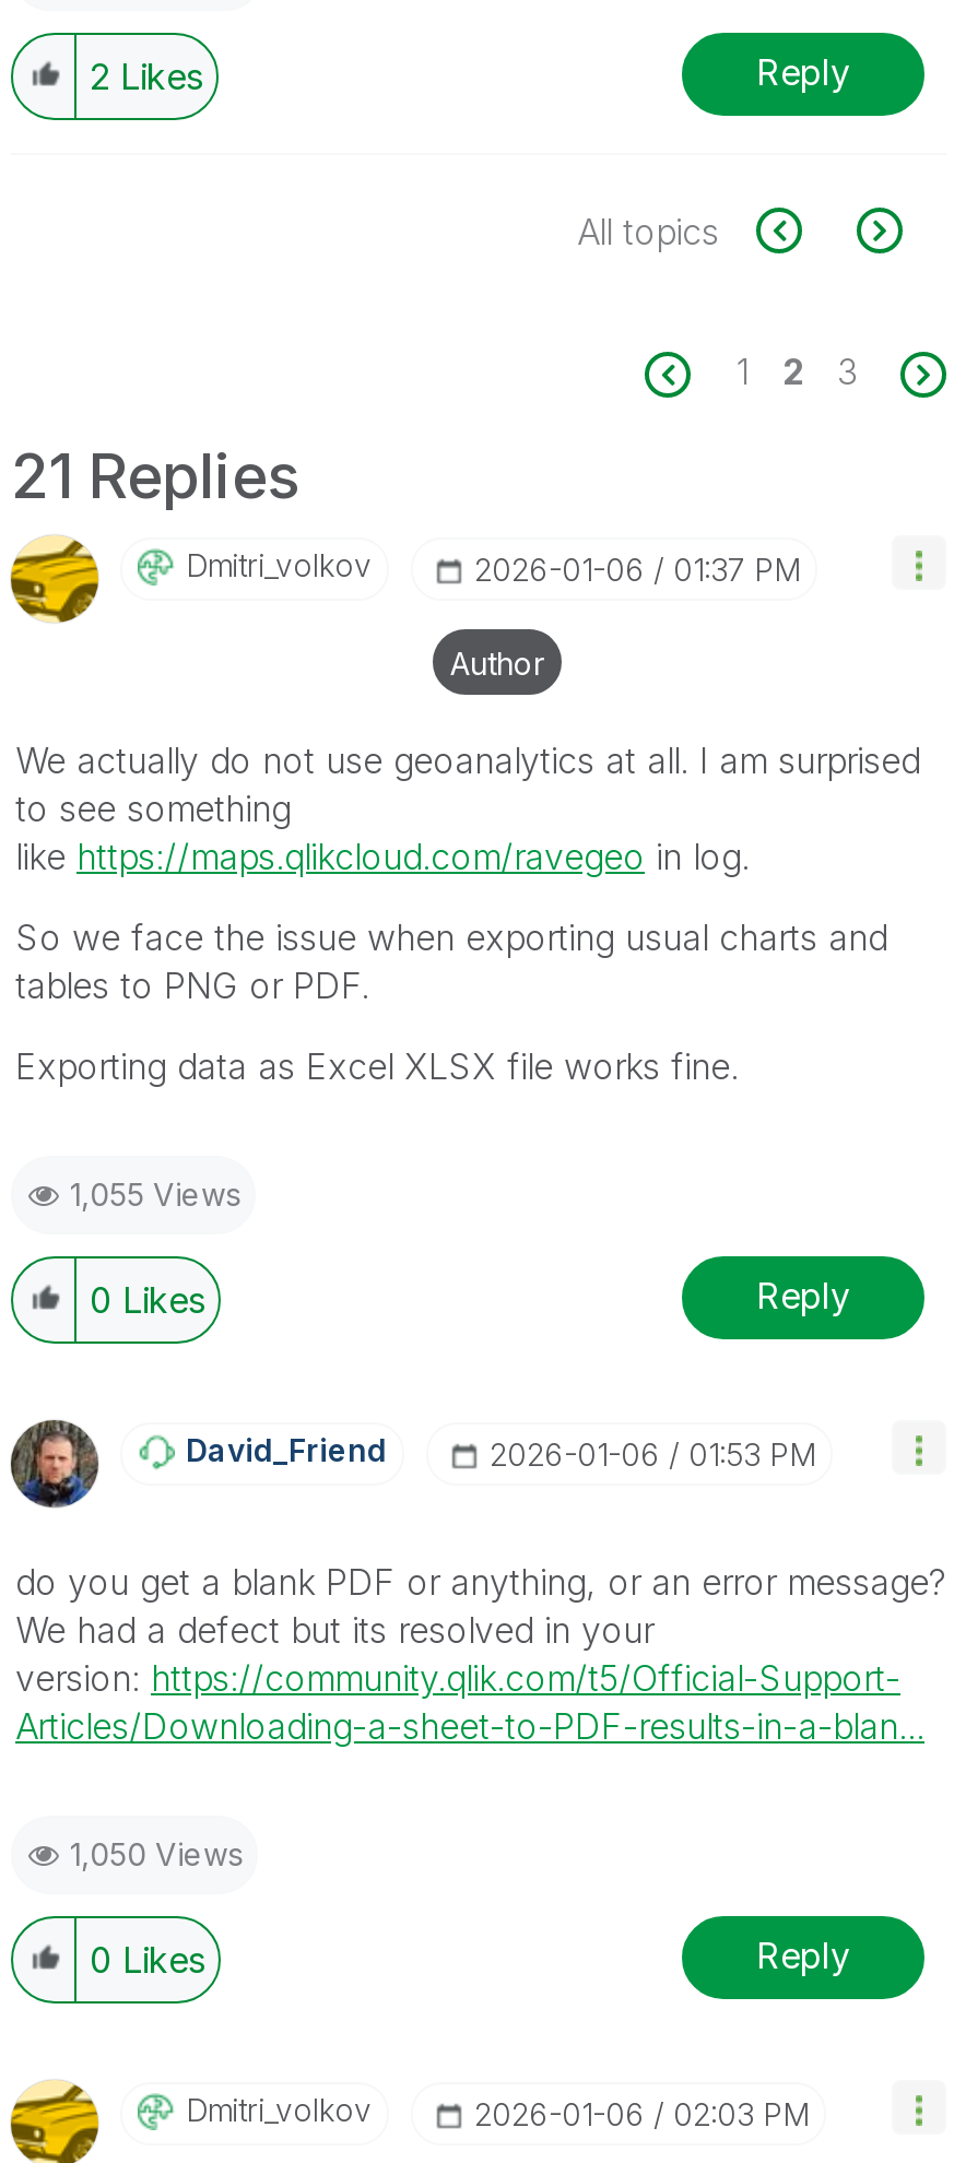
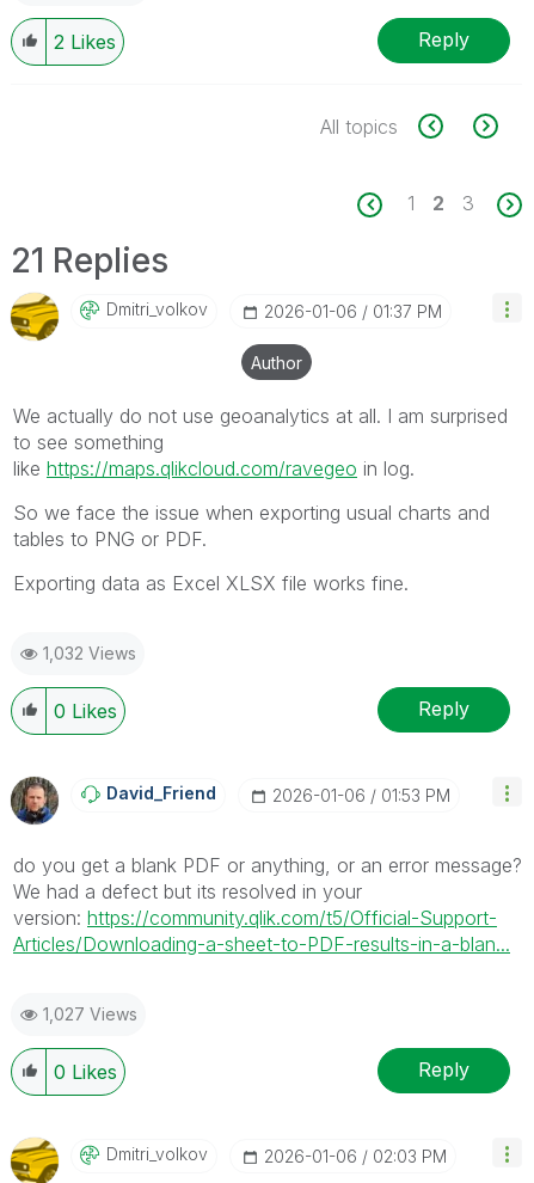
[70,1174,240,1211] 1,055 Views -> [43,642,136,663] 1,032 Views
[70,1834,243,1871] 1,050 Views -> [43,1003,137,1023] 1,027 Views

